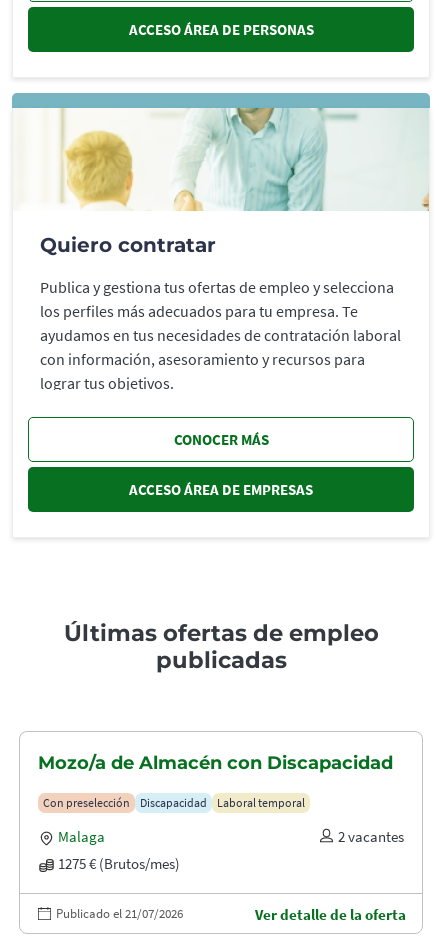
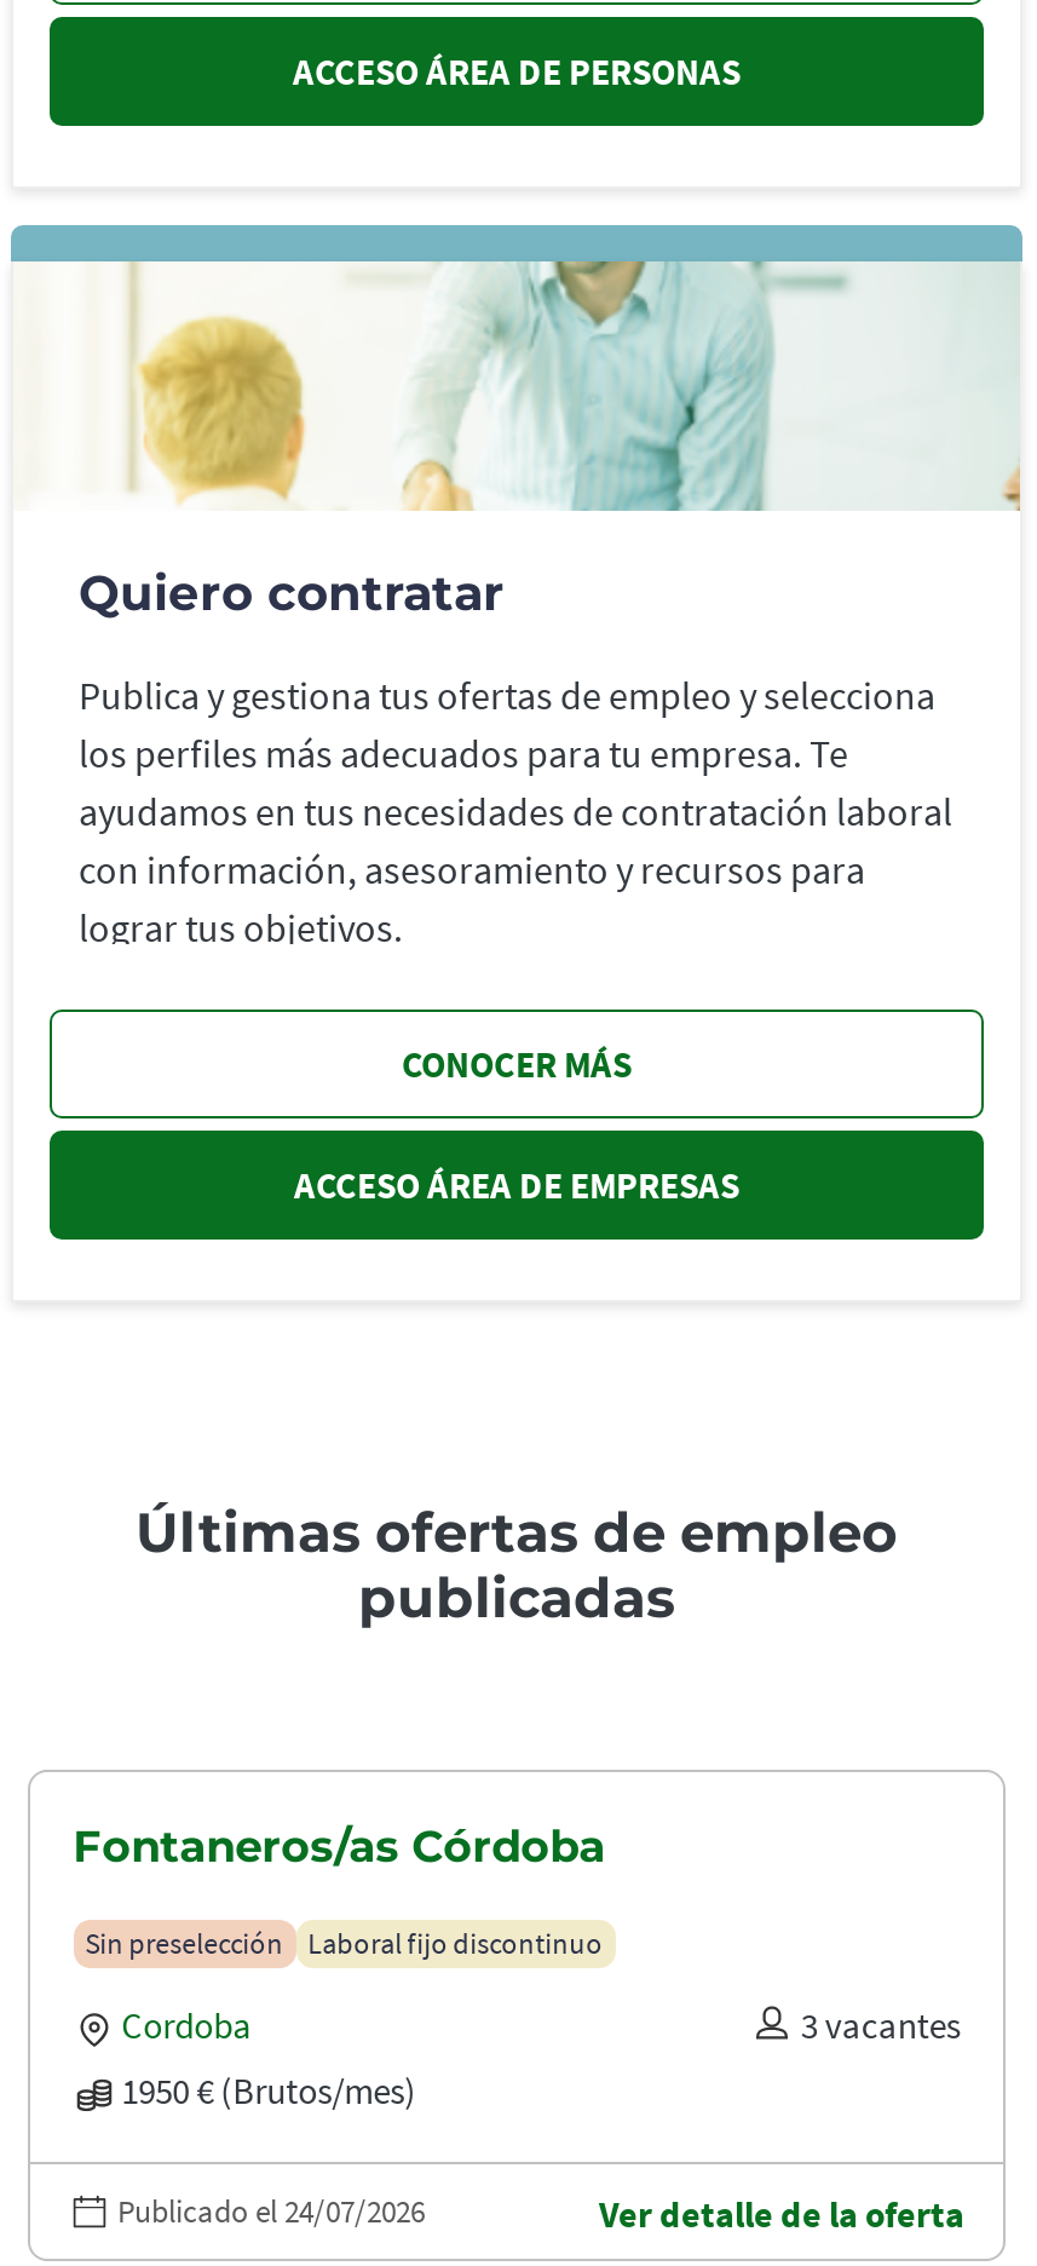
[38,752,393,774] Mozo/a de Almacén con Discapacidad -> [73,1820,605,1873] Fontaneros/as Córdoba
[43,795,305,810] Con preselección | Discapacidad | Laboral temporal -> [85,1924,603,1960] Sin preselección | Laboral fijo discontinuo
[58,827,404,873] Malaga | 2 vacantes | 1275 € (Brutos/mes) -> [121,2001,961,2113] Cordoba | 3 vacantes | 1950 € (Brutos/mes)
[56,905,183,922] Publicado el 21/07/2026 -> [117,2190,425,2231] Publicado el 24/07/2026

